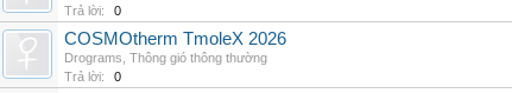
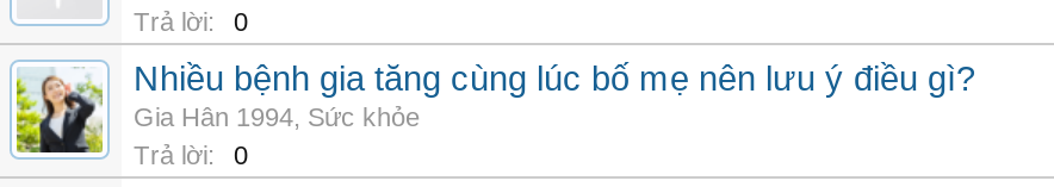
none -> [14,71,103,155] [image]
[64,29,286,65] COSMOtherm TmoleX 2026 | Drograms, Thông gió thông thường -> [134,60,975,131] Nhiều bệnh gia tăng cùng lúc bố mẹ nên lưu ý điều gì? | Gia Hân 1994, Sức khỏe

